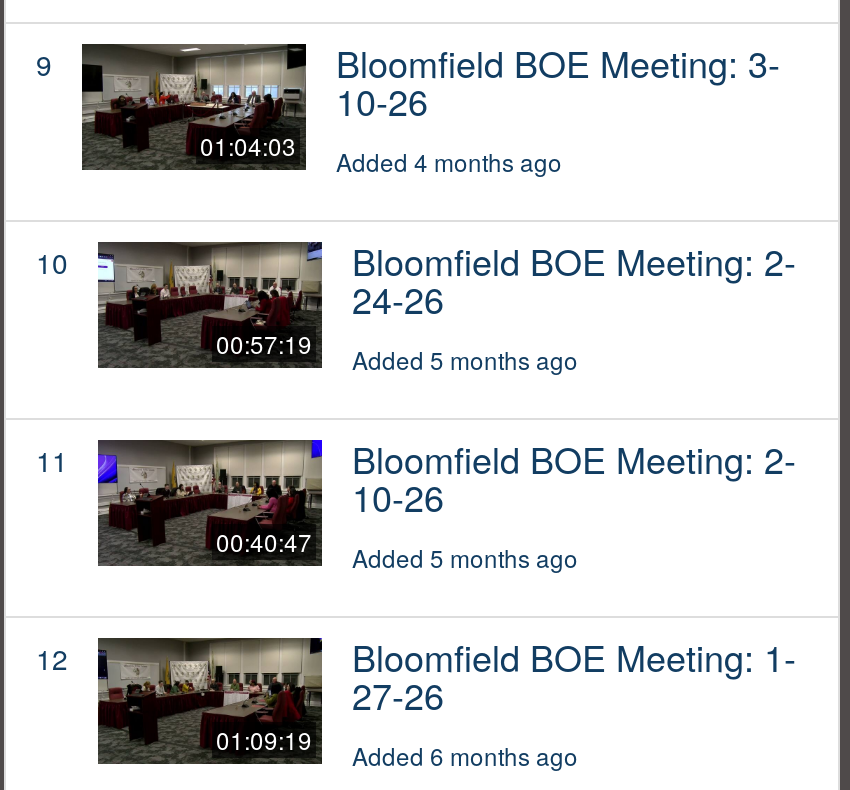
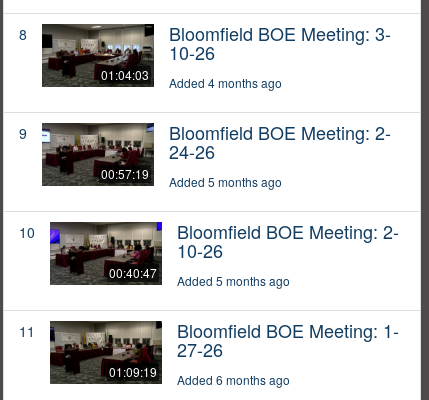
[36,45,52,85] 9 -> [19,24,27,44] 8
[36,242,176,368] [image] | 10 -> [19,123,89,187] [image] | 9
[190,244,308,312] [image] -> [97,123,155,158] [image]
[36,441,68,481] 11 -> [19,222,35,242] 10
[36,639,68,679] 12 -> [19,321,35,341] 11

